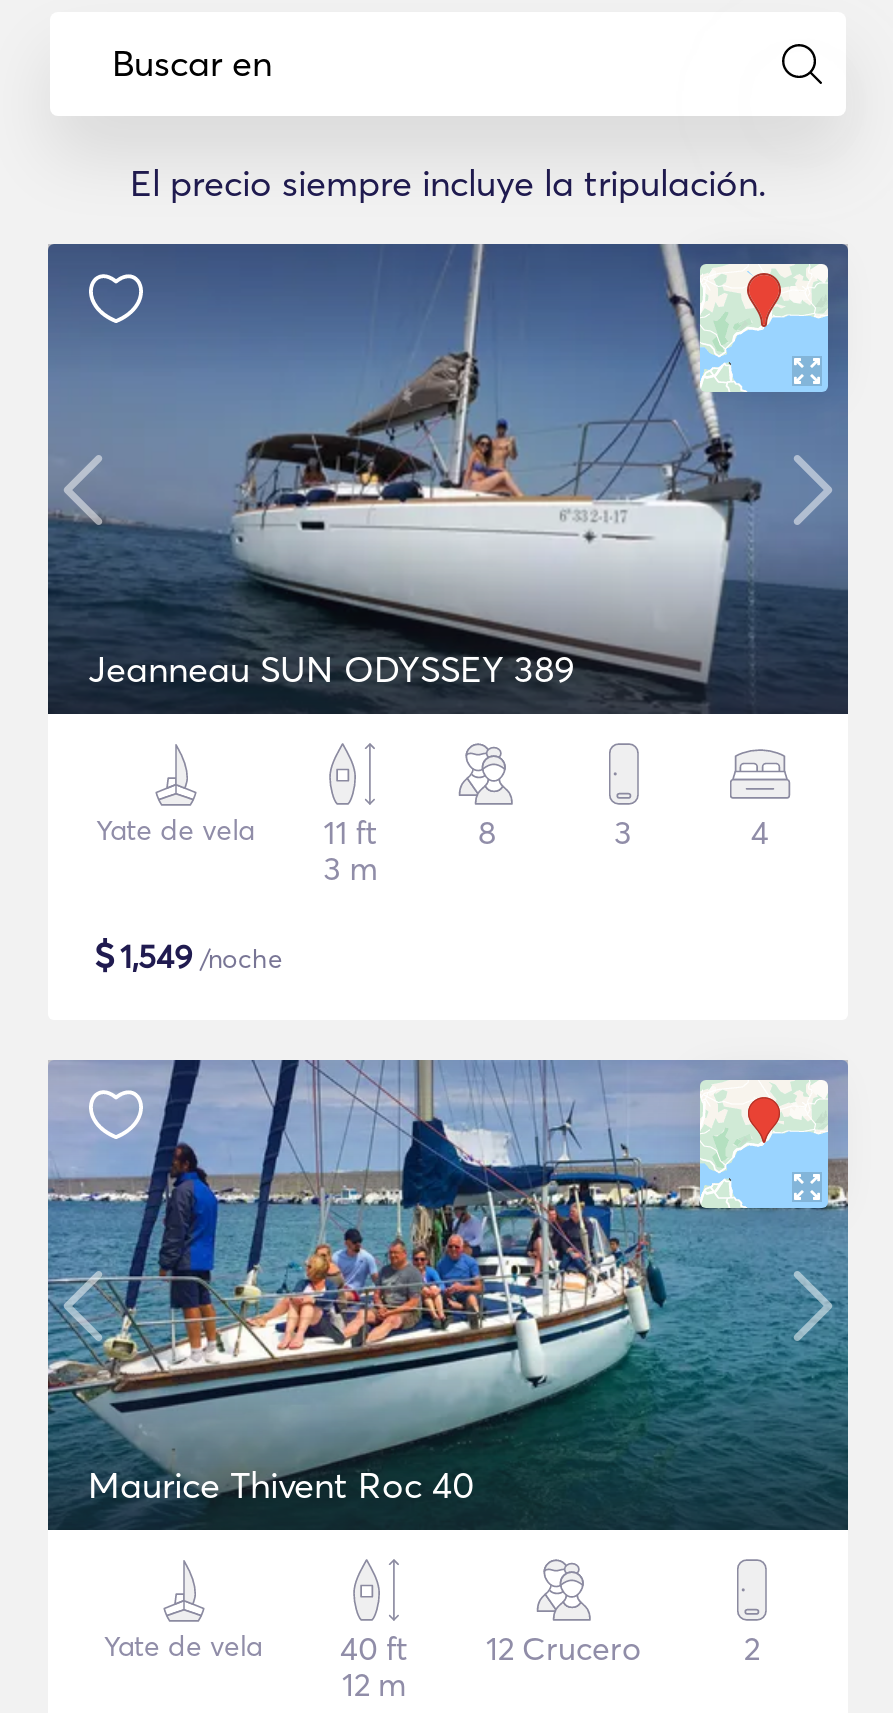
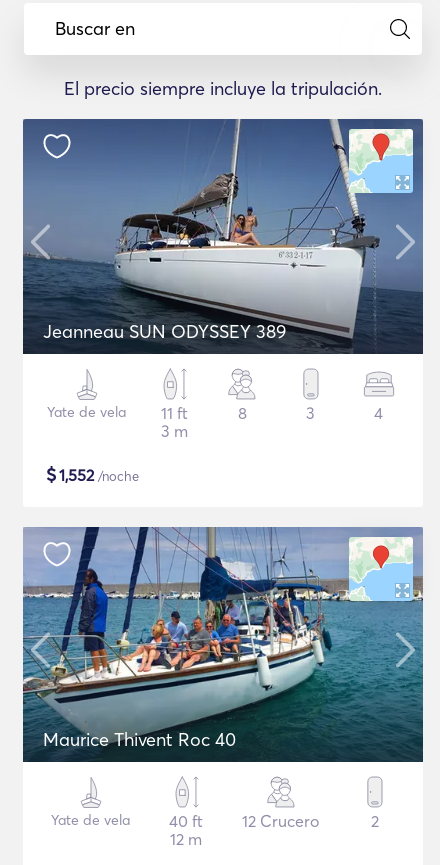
[94,932,282,978] $1,549 /noche -> [46,463,139,486] $1,552 /noche

